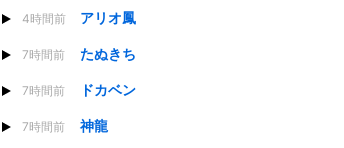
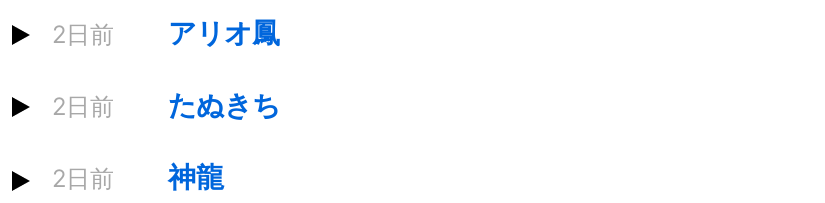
[22,9,136,26] 4時間前 アリオ鳳 -> [52,15,280,49] 2日前 アリオ鳳
[22,45,136,62] 7時間前 たぬきち -> [52,88,280,122] 2日前 たぬきち
[22,81,136,134] 7時間前 | ドカベン | 7時間前 -> [52,164,114,194] 2日前

